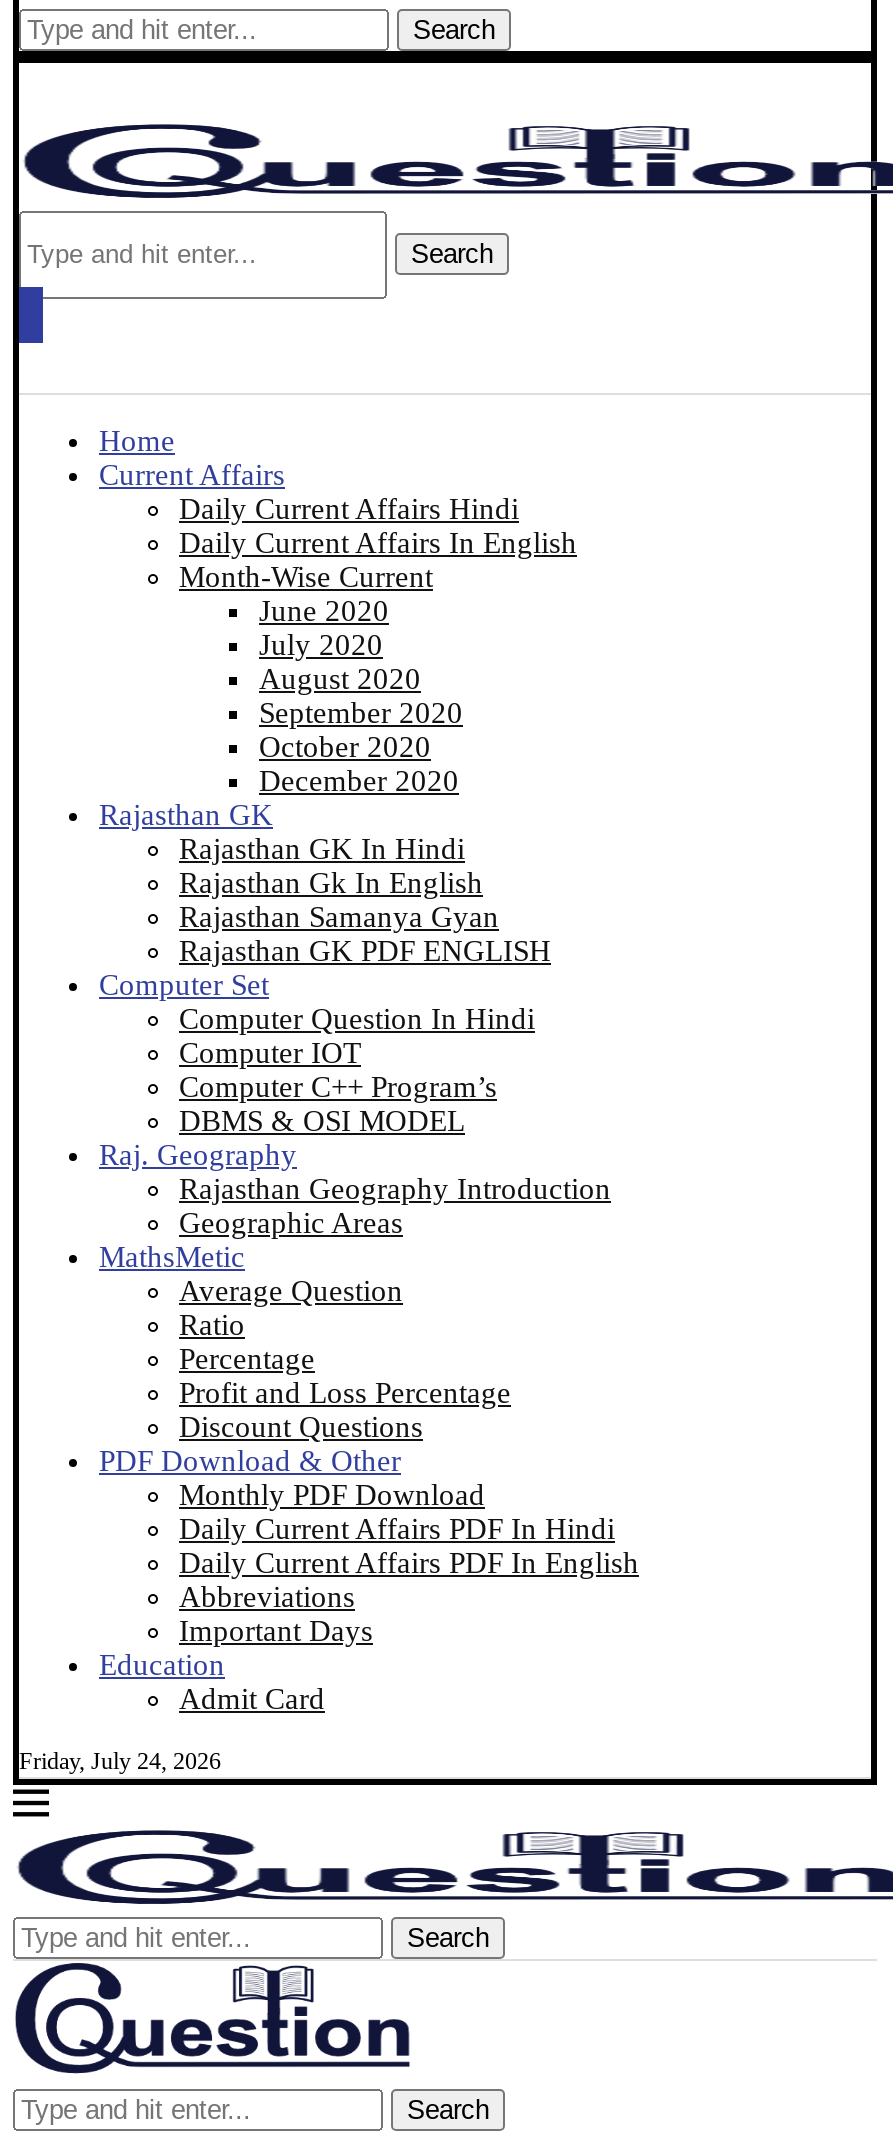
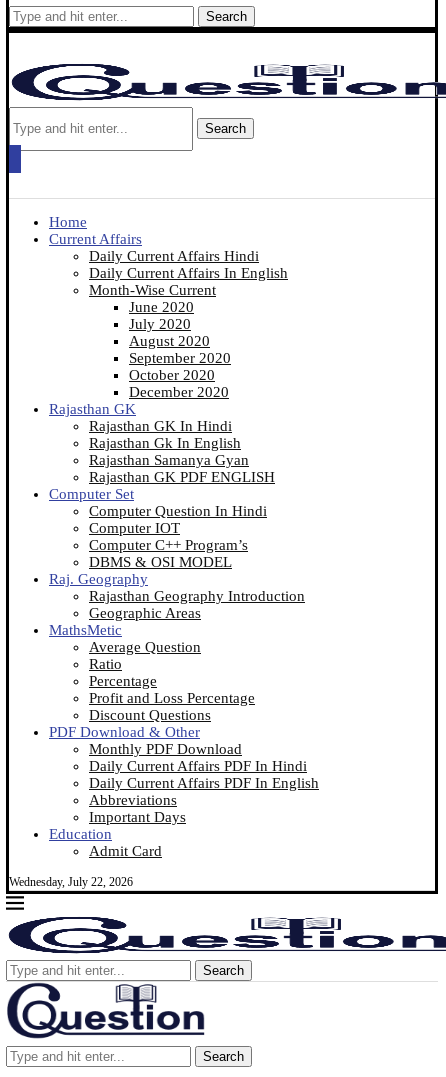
[19,1747,221,1775] Friday, July 24, 2026 -> [9,875,133,889] Wednesday, July 22, 2026

